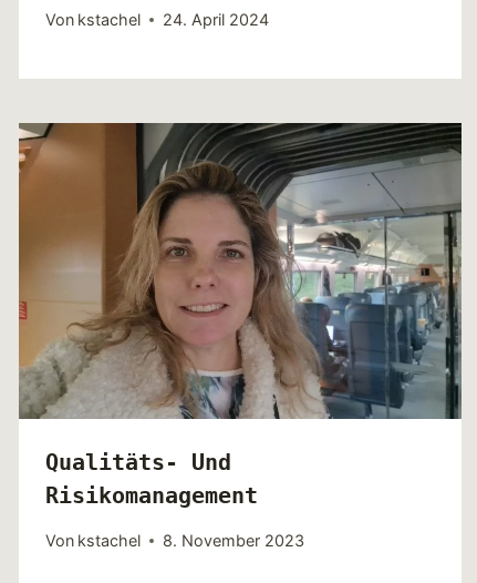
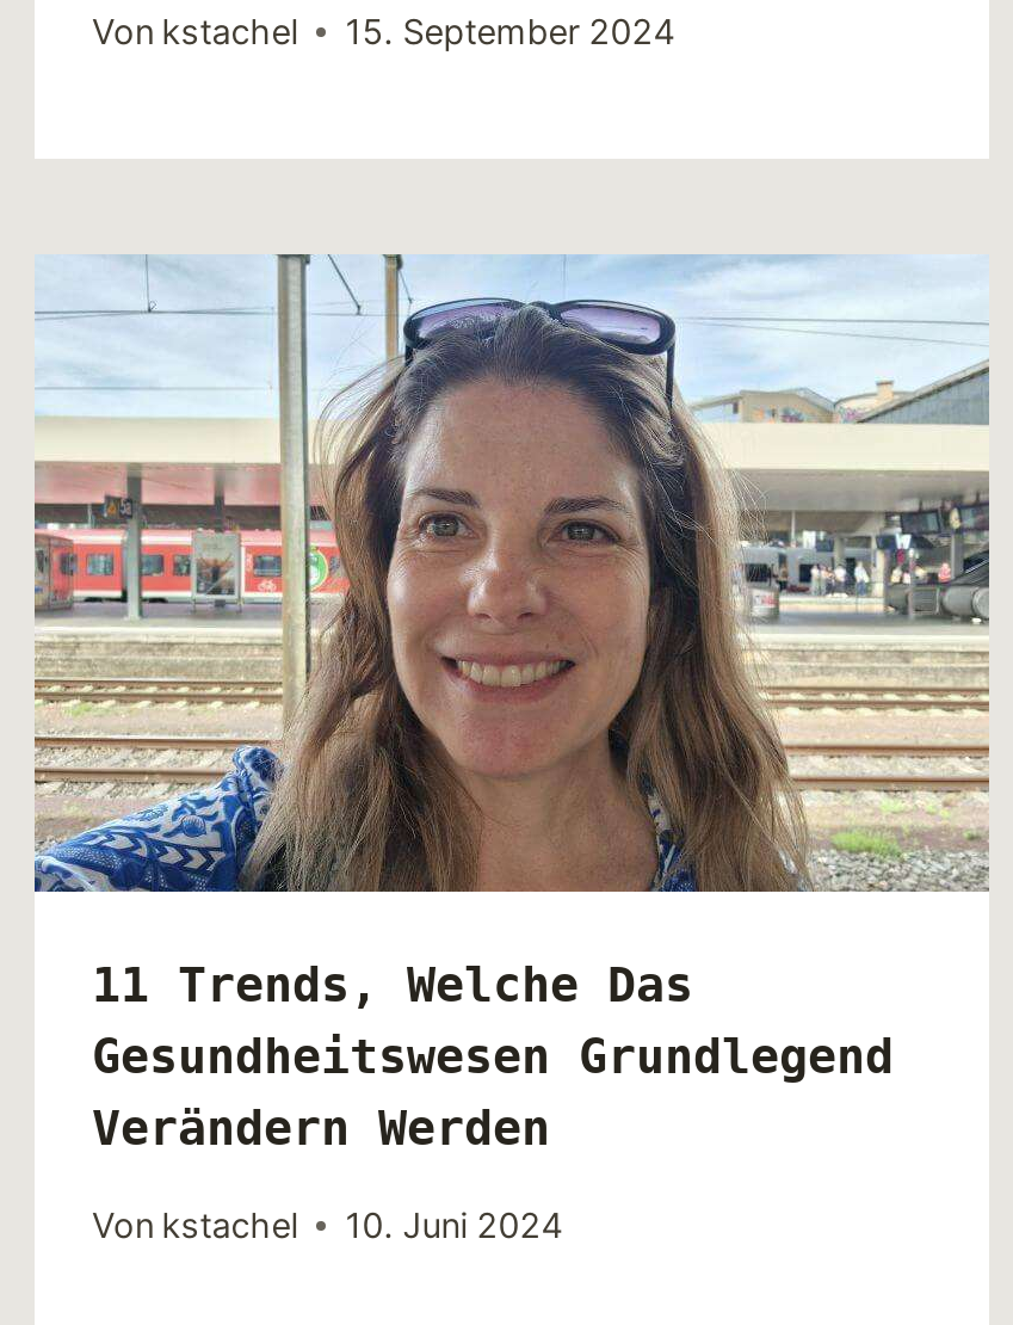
[45,10,269,29] Von kstachel 24. April 2024 -> [92,11,675,51] Von kstachel 15. September 2024
[18,122,463,508] [image] | Qualitäts- Und | Risikomanagement -> [32,252,989,1156] [image] | 11 Trends, Welche Das | Gesundheitswesen Grundlegend | Verändern Werden
[45,531,305,550] Von kstachel 8. November 2023 -> [92,1205,562,1245] Von kstachel 10. Juni 2024

